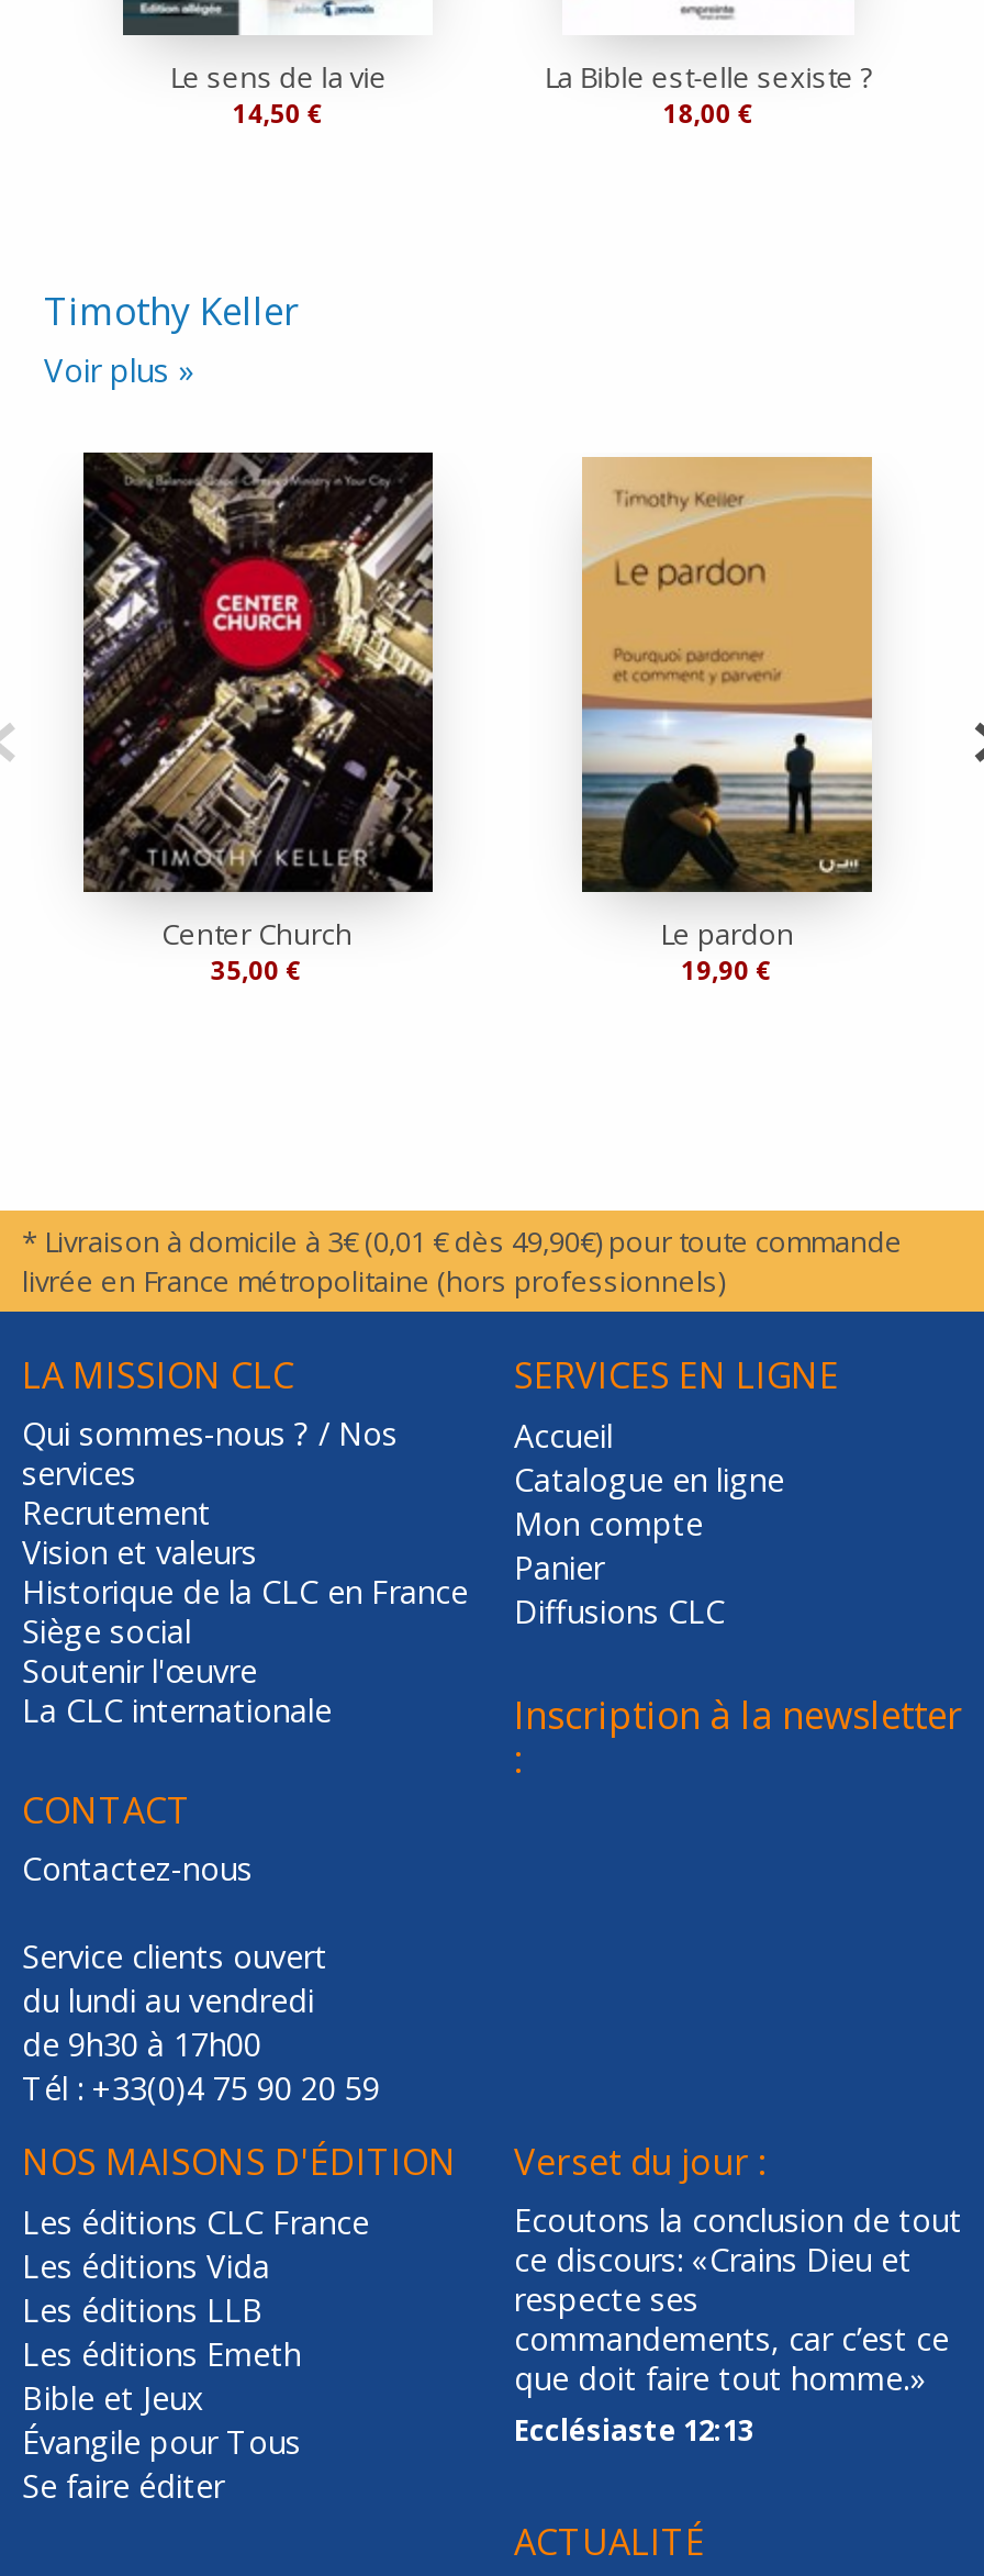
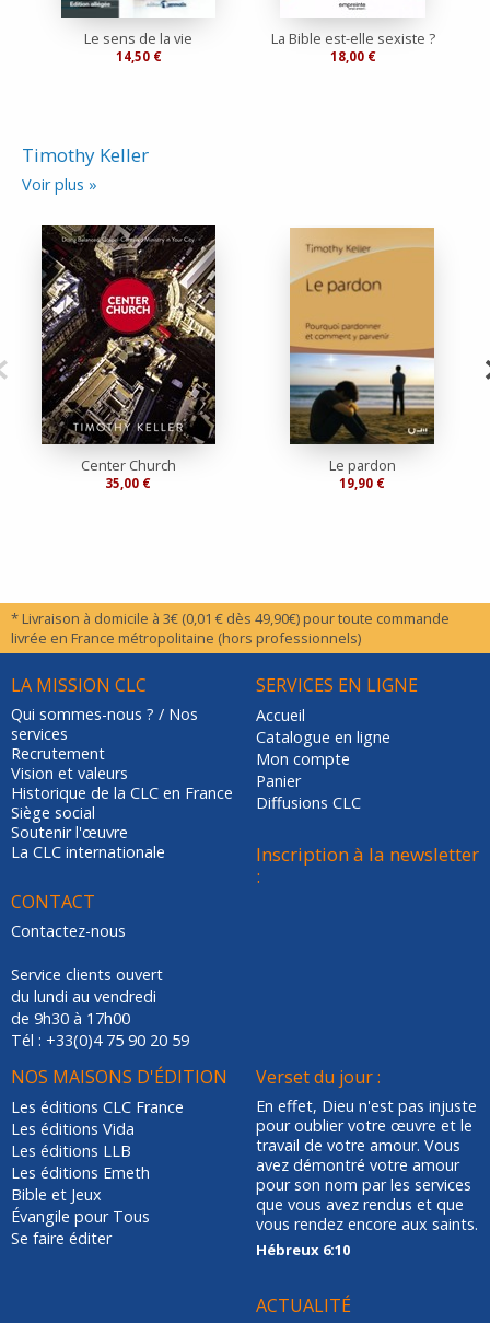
[514,2198,962,2450] Ecoutons la conclusion de tout | ce discours: «Crains Dieu et | respecte ses | commandements, car c’est ce | que doit faire tout homme.» | Ecclésiaste 12:13 -> [256,1095,478,1260] En effet, Dieu n'est pas injuste | pour oublier votre œuvre et le | travail de votre amour. Vous | avez démontré votre amour | pour son nom par les services | que vous avez rendus et que | vous rendez encore aux saints. | Hébreux 6:10

